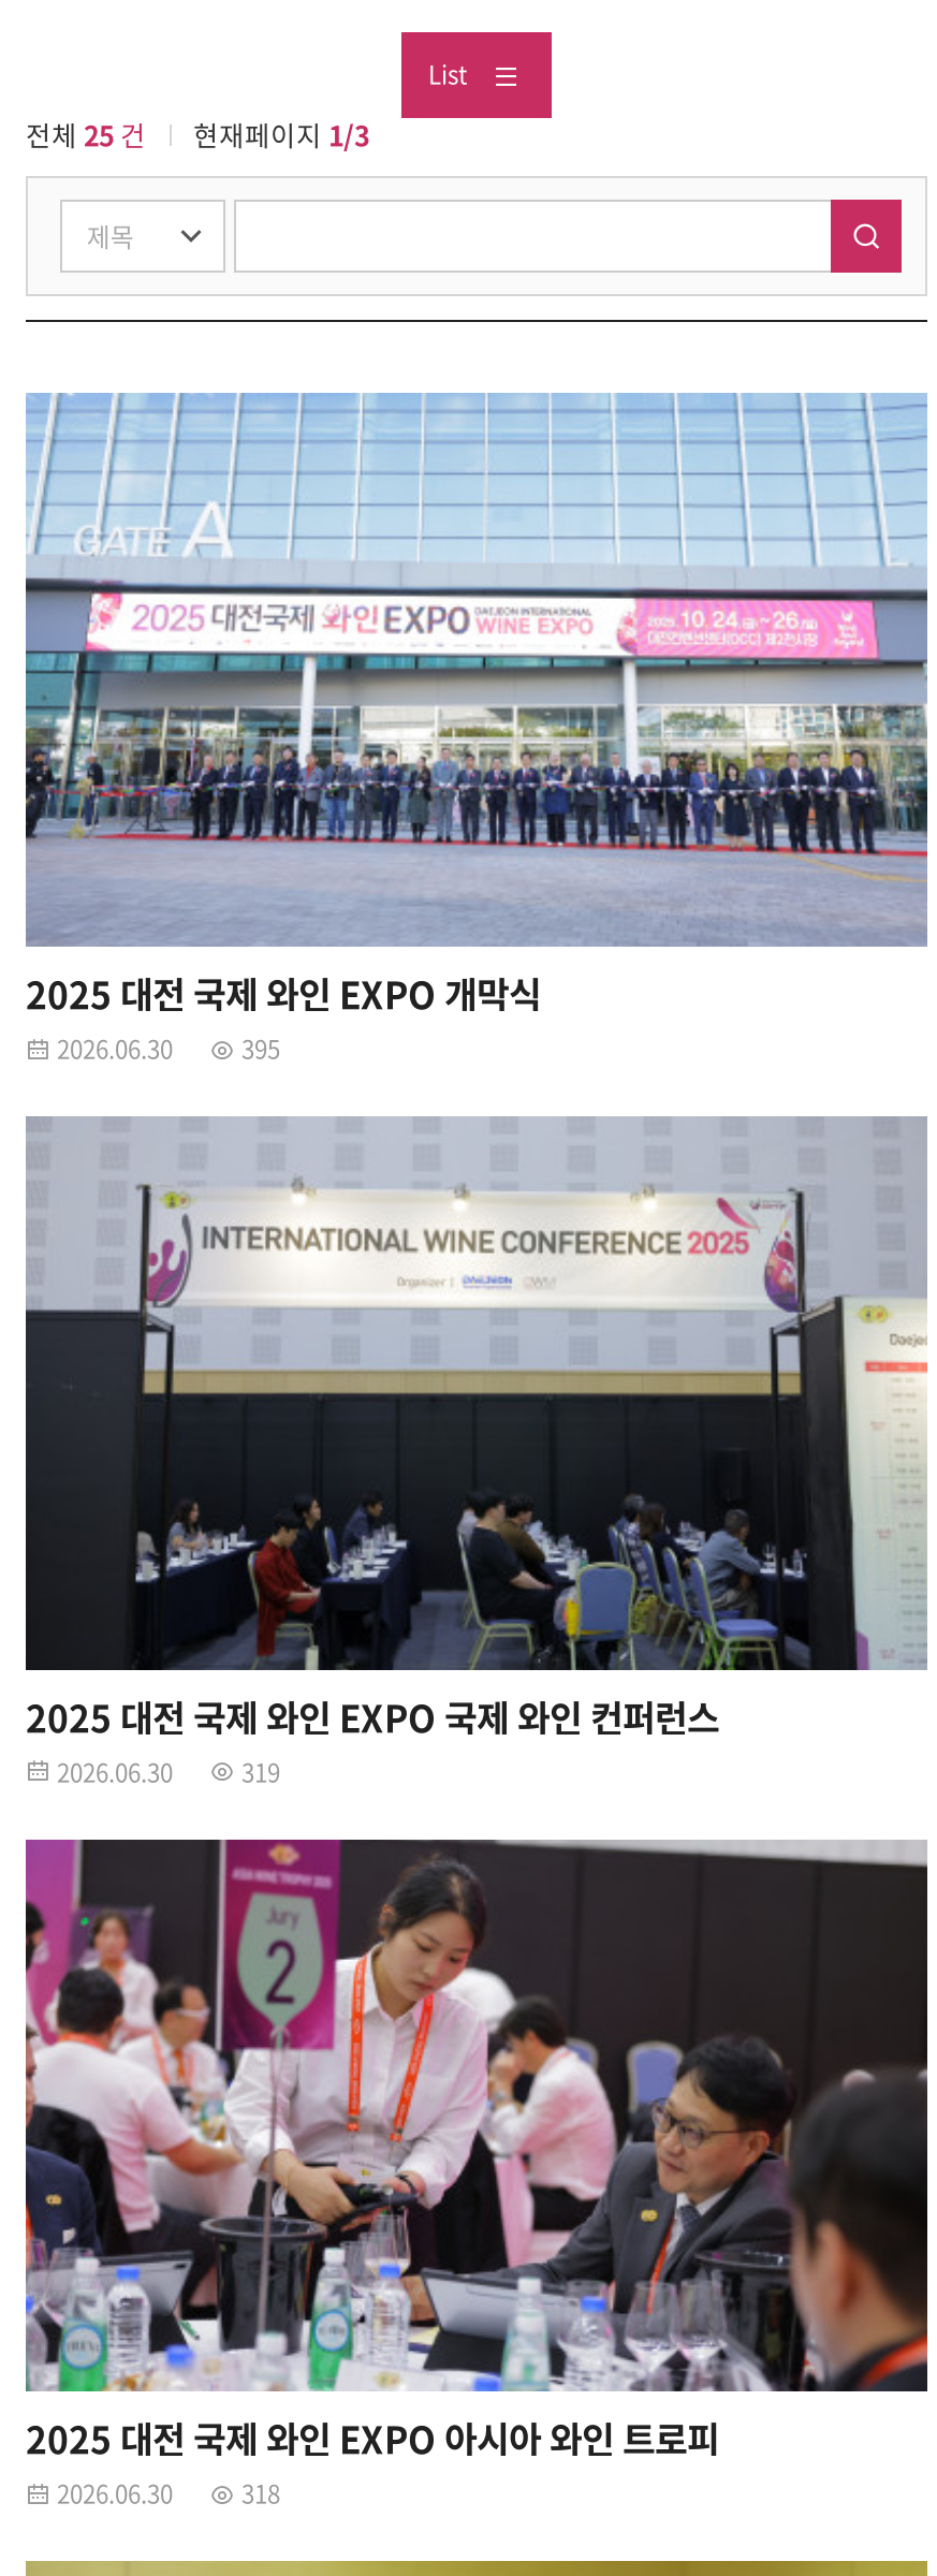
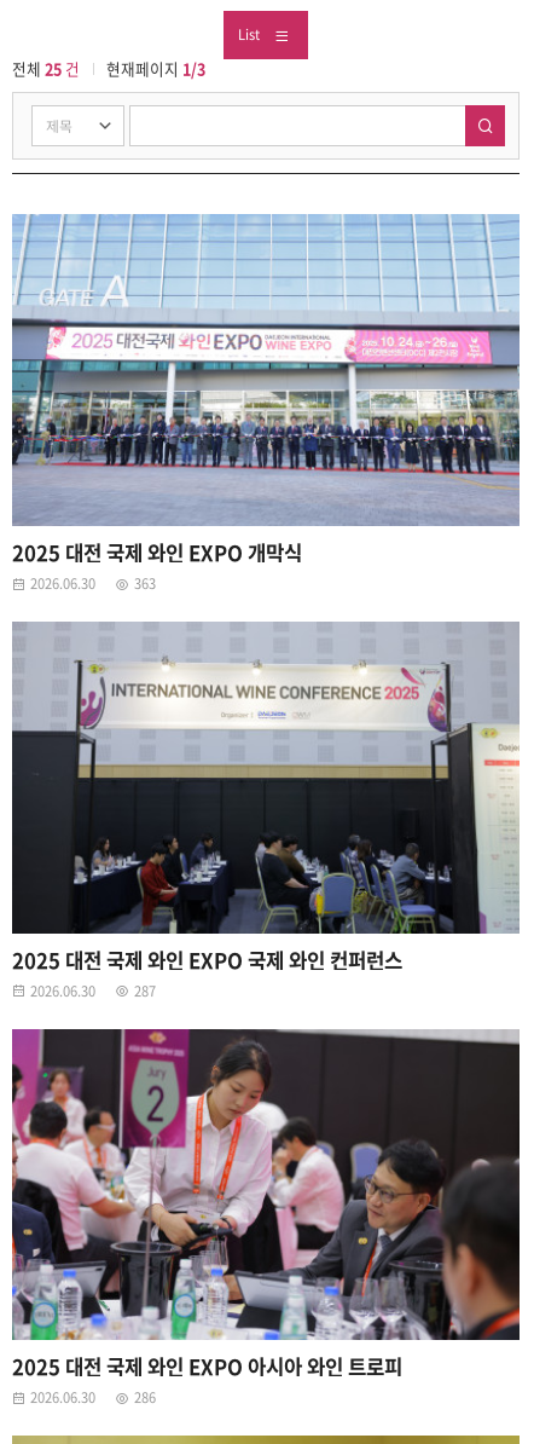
[57,1030,280,1067] 2026.06.30 395 -> [30,573,155,594] 2026.06.30 363
[57,1753,280,1790] 2026.06.30 319 -> [30,980,155,1001] 2026.06.30 287
[57,2476,280,2512] 2026.06.30 318 -> [30,1388,155,1408] 2026.06.30 286

